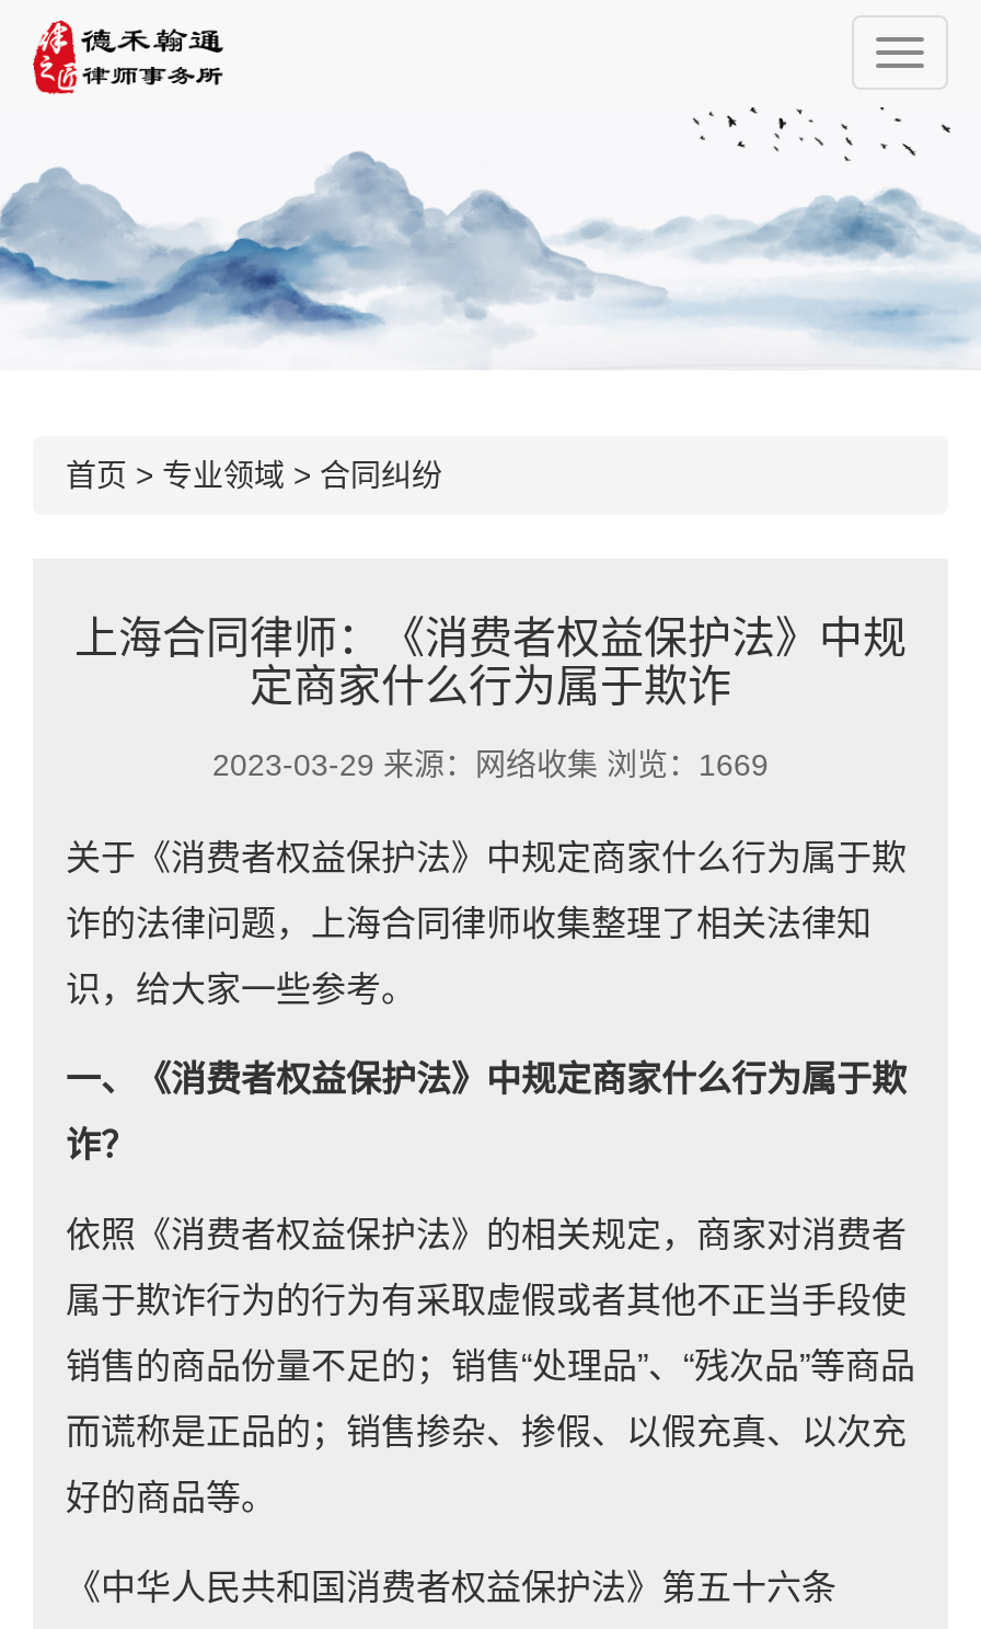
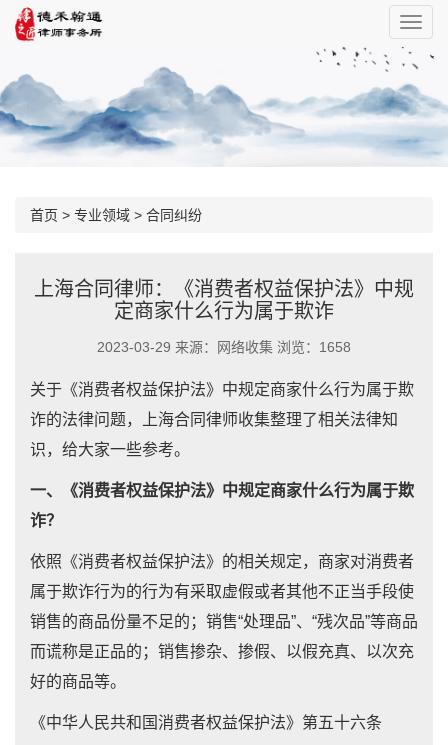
[212,747,769,782] 2023-03-29 来源：网络收集 浏览：1669 -> [97,339,351,355] 2023-03-29 来源：网络收集 浏览：1658

